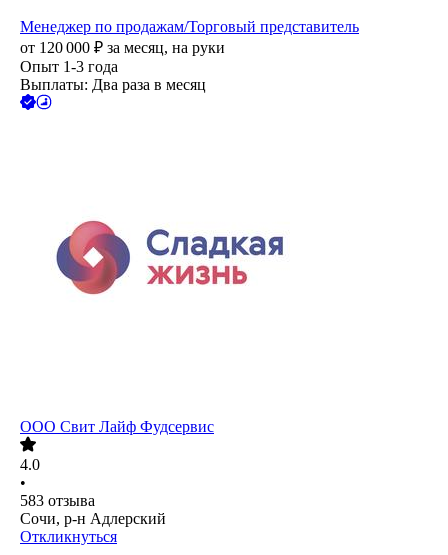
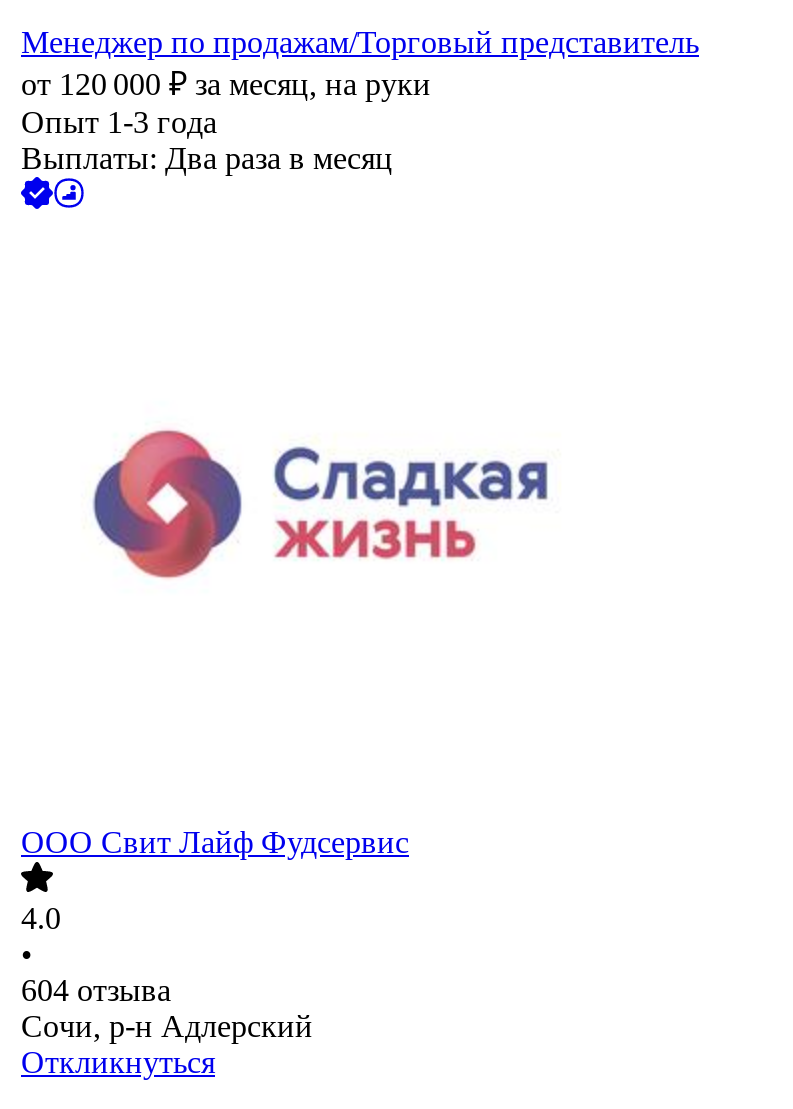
[20,492,95,509] 583 отзыва -> [21,974,171,1008] 604 отзыва

